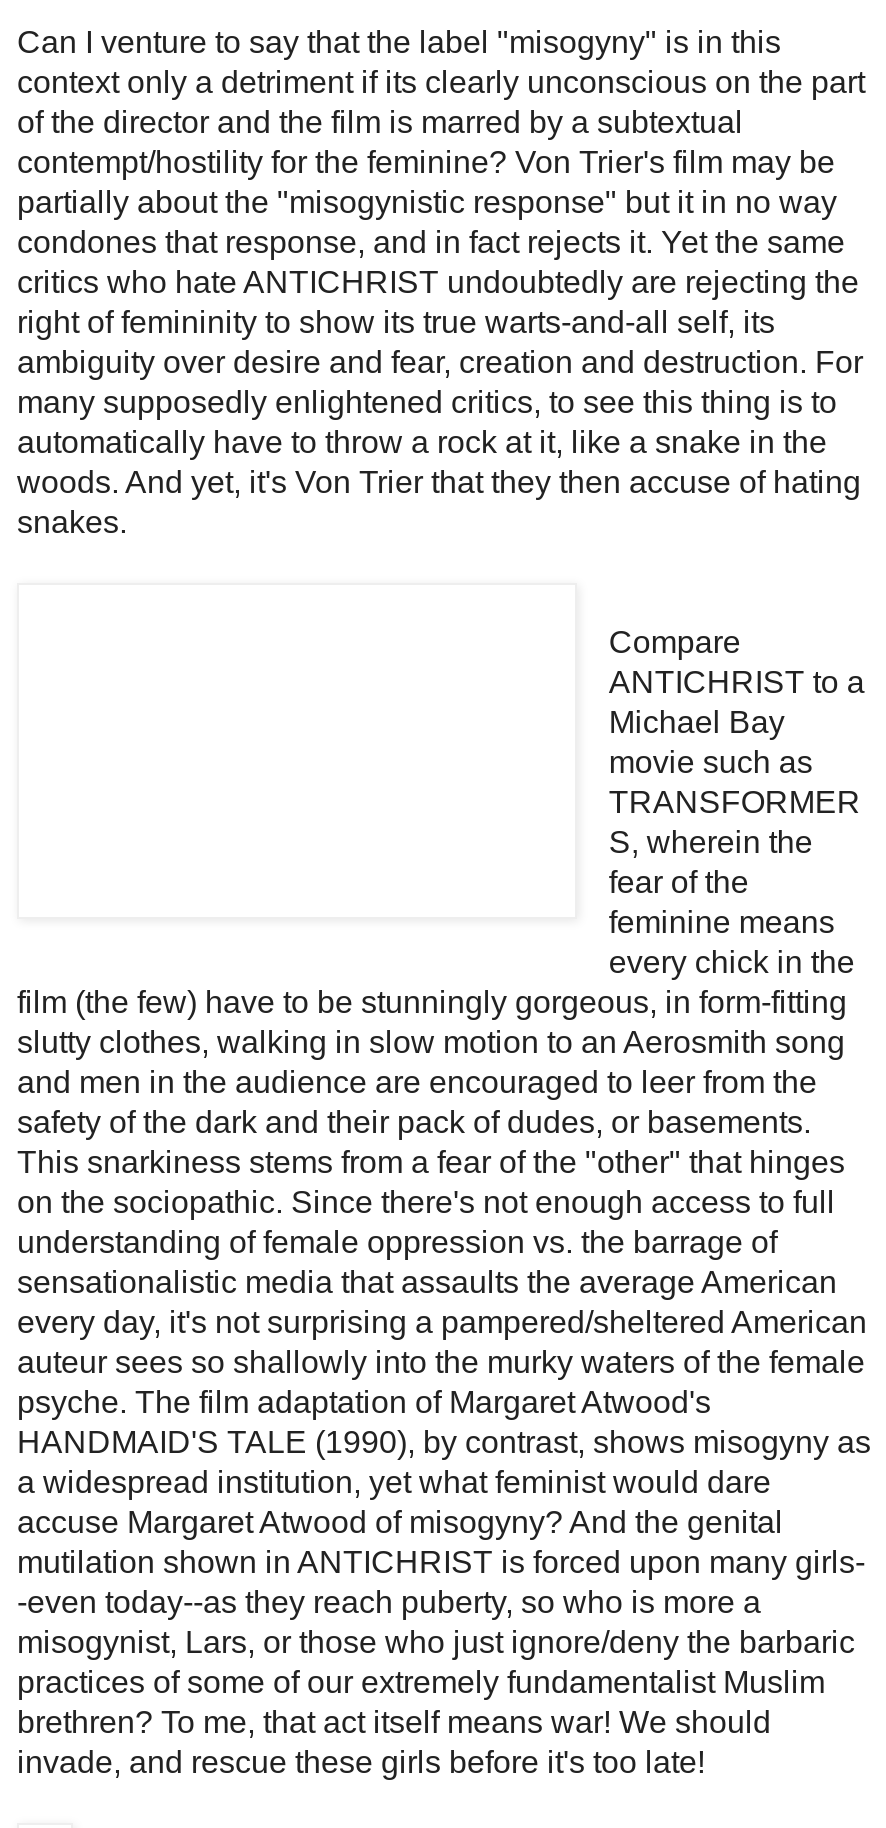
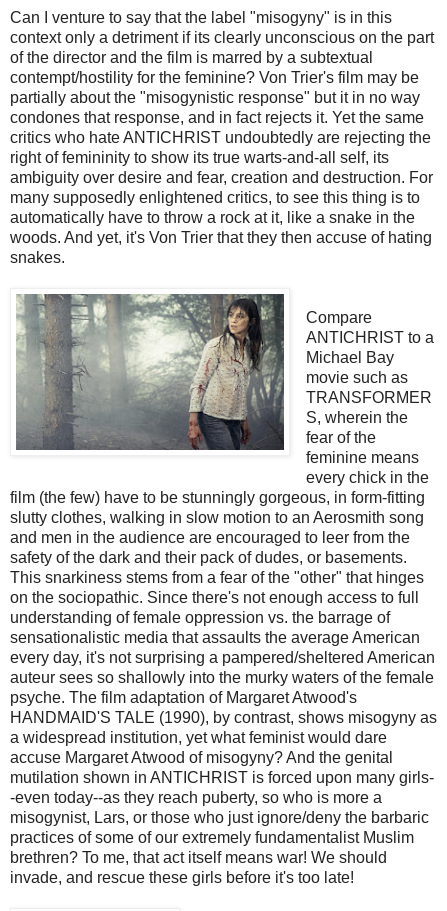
none -> [15,293,285,451] [image]

